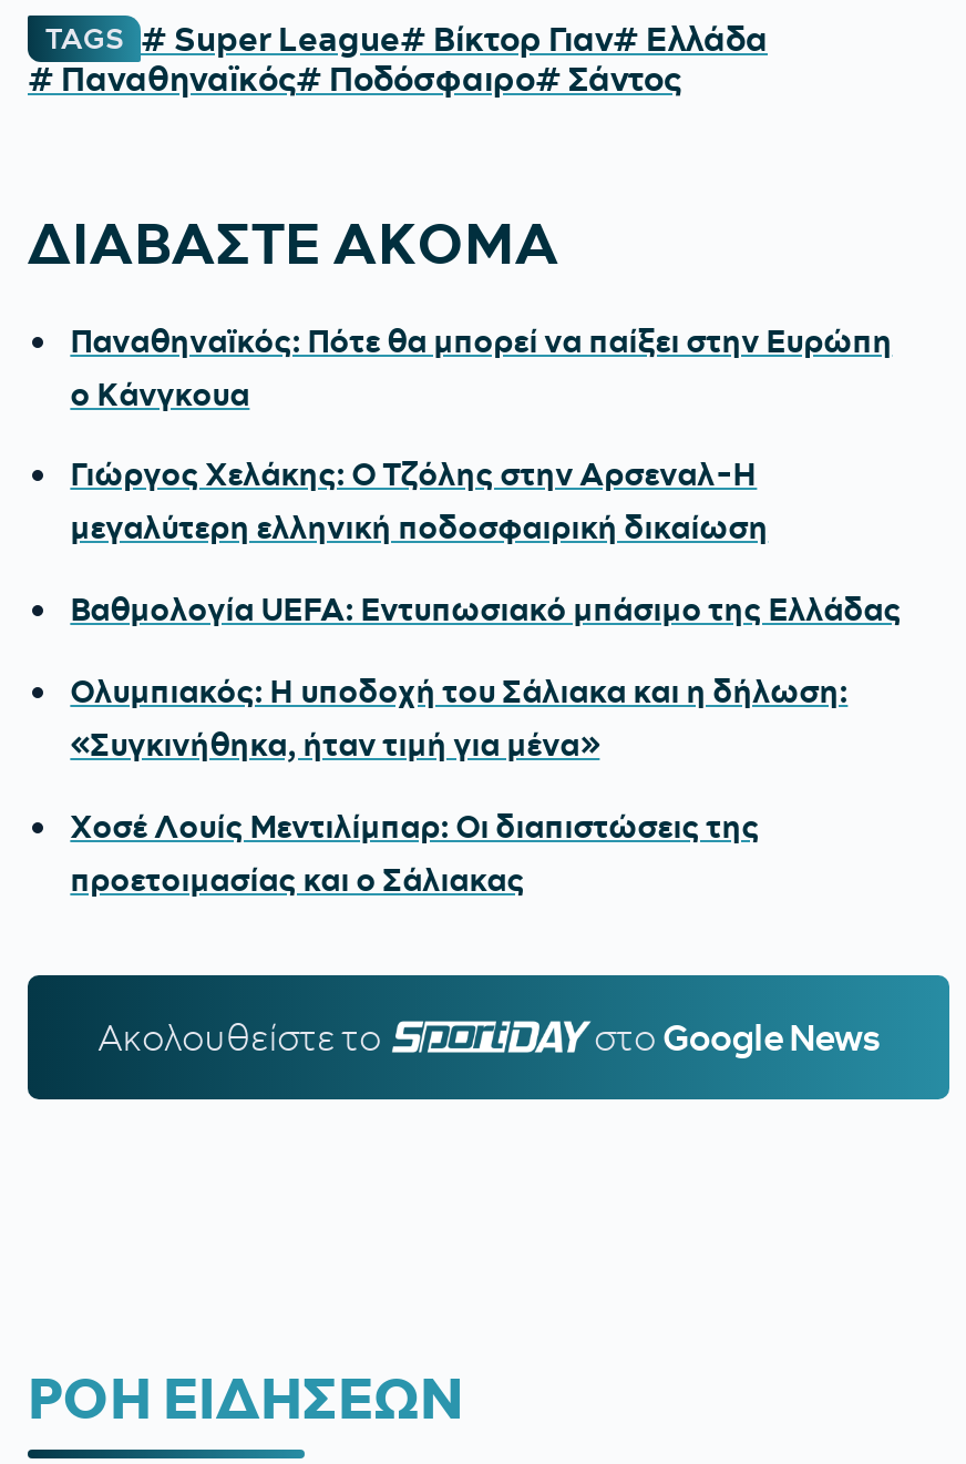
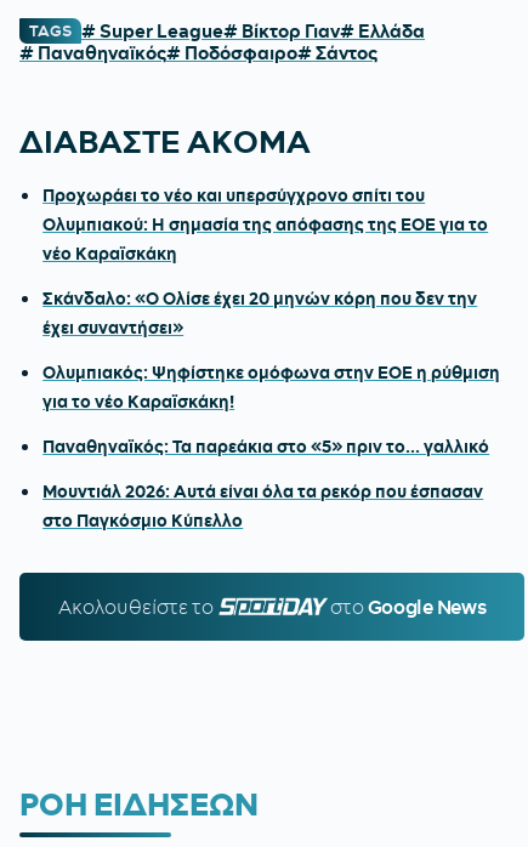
[70,320,892,413] Παναθηναϊκός: Πότε θα μπορεί να παίξει στην Ευρώπη | ο Κάνγκουα -> [43,185,488,265] Προχωράει το νέο και υπερσύγχρονο σπίτι του | Ολυμπιακού: Η σημασία της απόφασης της ΕΟΕ για το | νέο Καραϊσκάκη
[70,455,768,548] Γιώργος Χελάκης: Ο Τζόλης στην Αρσεναλ-Η | μεγαλύτερη ελληνική ποδοσφαιρική δικαίωση -> [43,288,477,339] Σκάνδαλο: «Ο Ολίσε έχει 20 μηνών κόρη που δεν την | έχει συναντήσει»
[70,590,901,629] Βαθμολογία UEFA: Εντυπωσιακό μπάσιμο της Ελλάδας -> [43,362,500,413] Ολυμπιακός: Ψηφίστηκε ομόφωνα στην ΕΟΕ η ρύθμιση | για το νέο Καραϊσκάκη!
[70,671,848,764] Ολυμπιακός: Η υποδοχή του Σάλιακα και η δήλωση: | «Συγκινήθηκα, ήταν τιμή για μένα» -> [43,435,489,457] Παναθηναϊκός: Τα παρεάκια στο «5» πριν το... γαλλικό
[70,806,759,899] Χοσέ Λουίς Μεντιλίμπαρ: Οι διαπιστώσεις της | προετοιμασίας και ο Σάλιακας -> [43,480,483,531] Μουντιάλ 2026: Αυτά είναι όλα τα ρεκόρ που έσπασαν | στο Παγκόσμιο Κύπελλο

